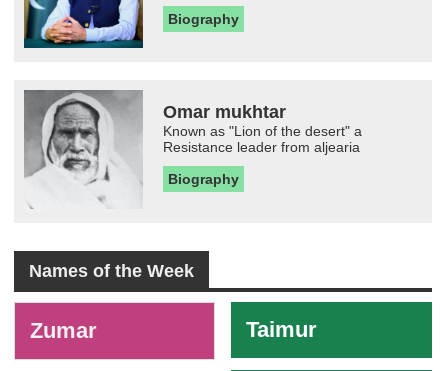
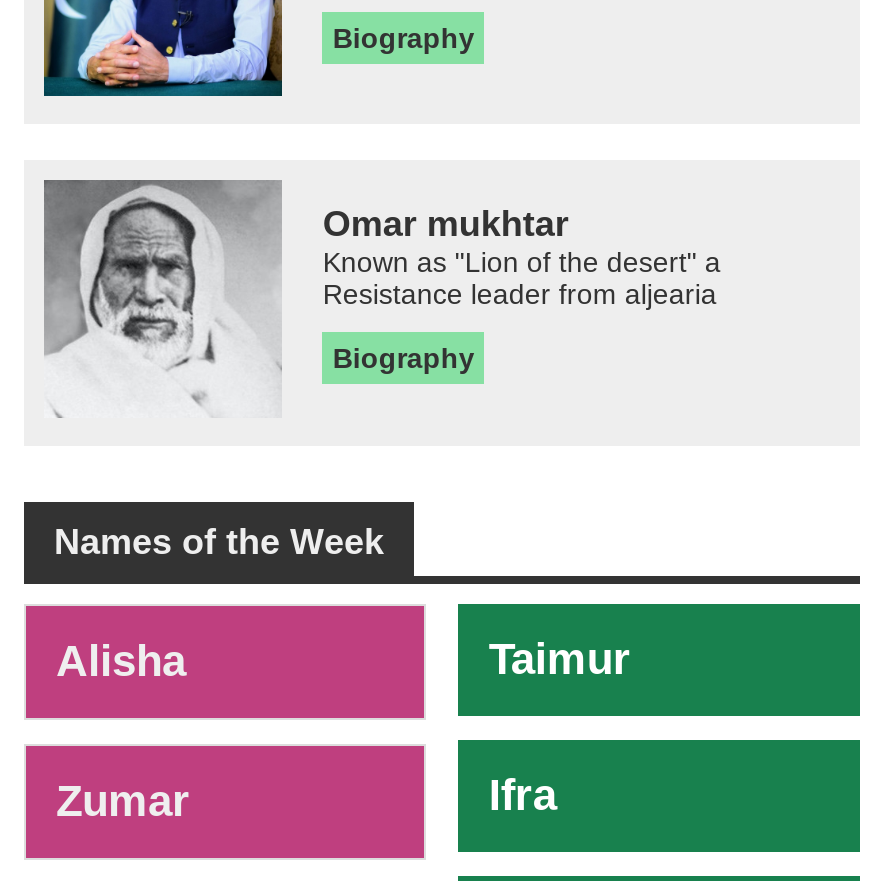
none -> [56,636,186,686] Alisha
none -> [489,770,557,820] Ifra

